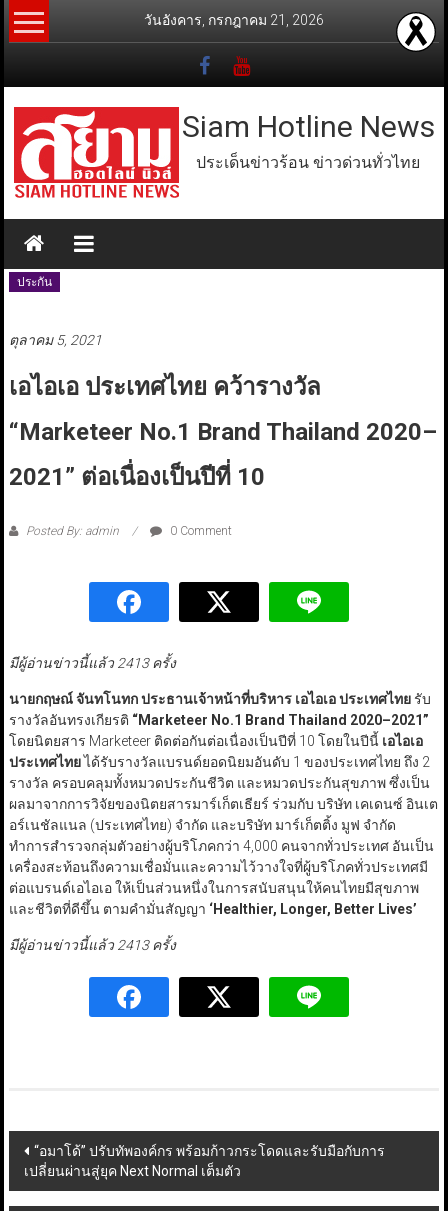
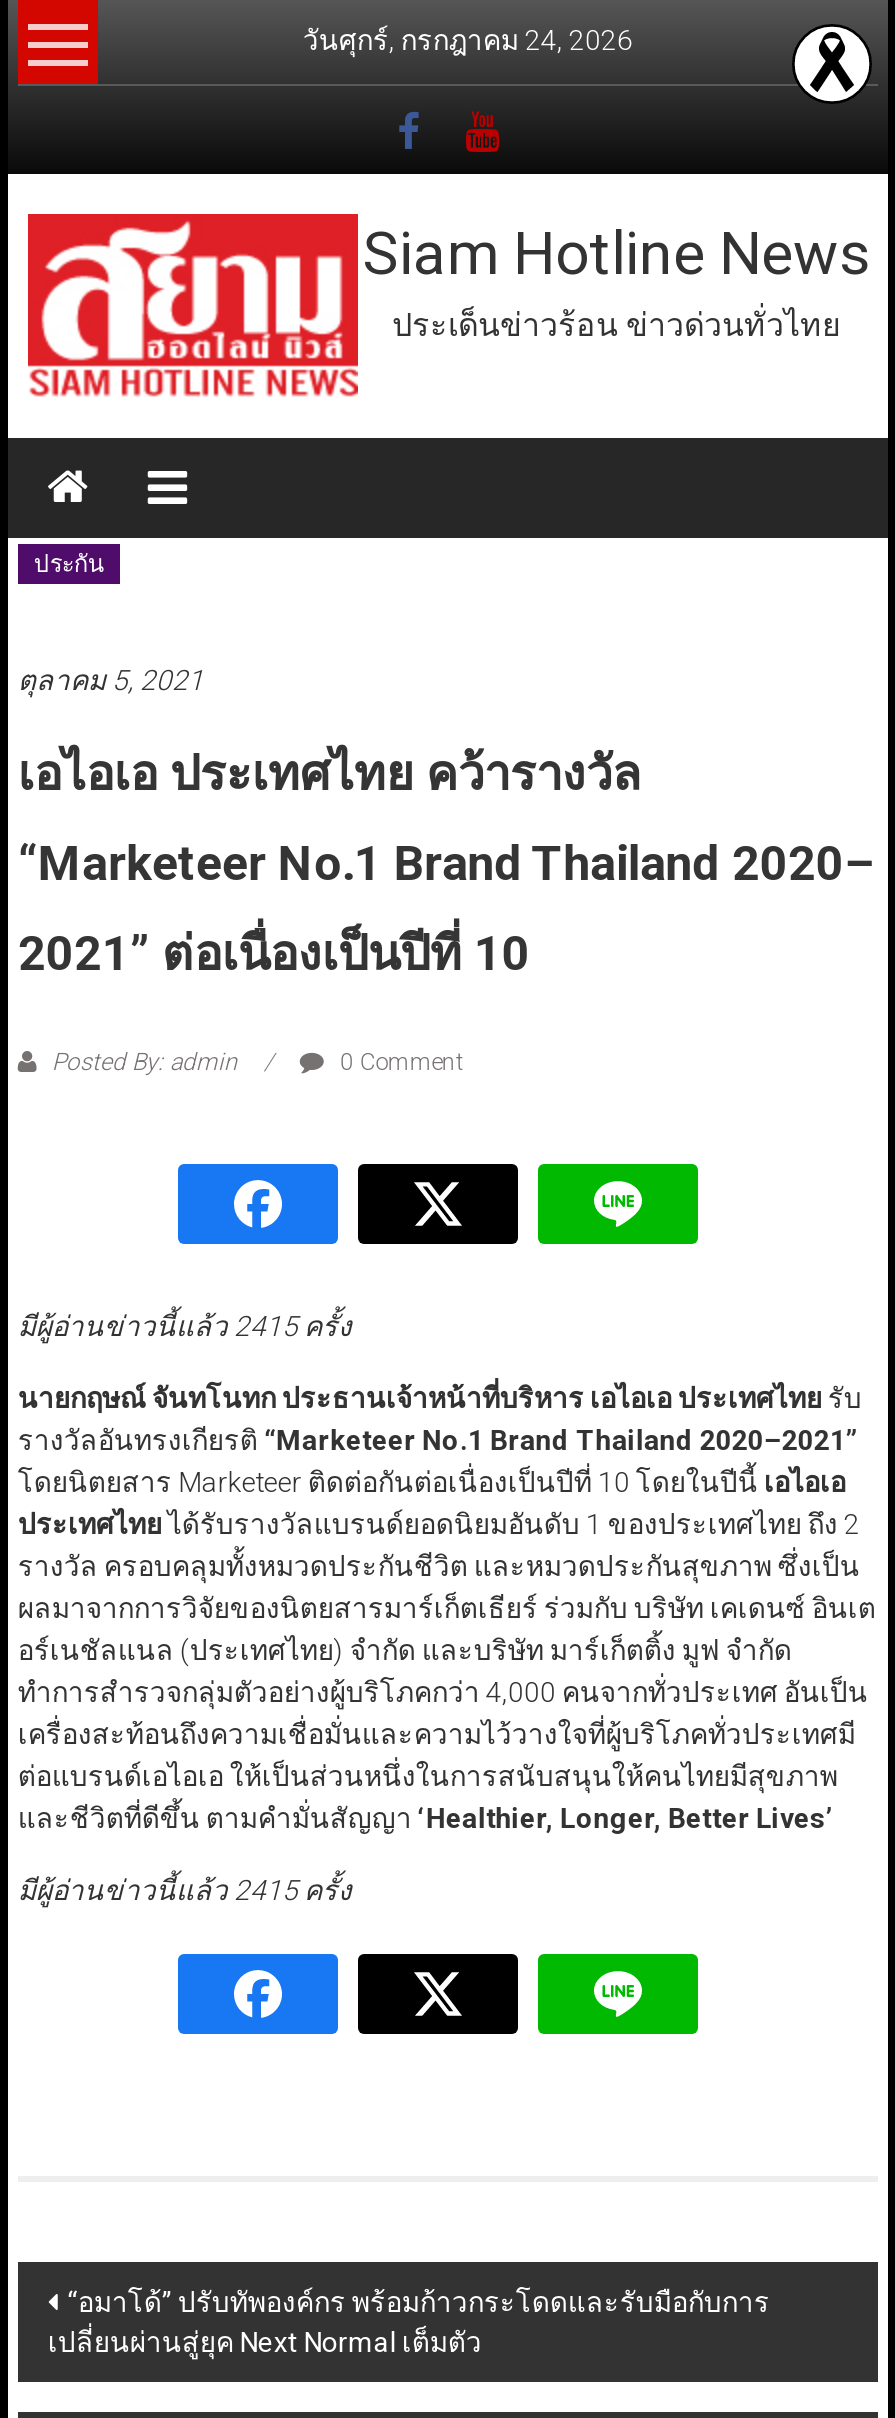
[144,12,324,28] วันอังคาร, กรกฎาคม 21, 2026 -> [303,24,633,56] วันศุกร์, กรกฎาคม 24, 2026
[9,655,176,671] มีผู้อ่านข่าวนี้แล้ว 2413 ครั้ง -> [18,1311,352,1343] มีผู้อ่านข่าวนี้แล้ว 2415 ครั้ง
[9,937,176,953] มีผู้อ่านข่าวนี้แล้ว 2413 ครั้ง -> [18,1875,352,1907] มีผู้อ่านข่าวนี้แล้ว 2415 ครั้ง

